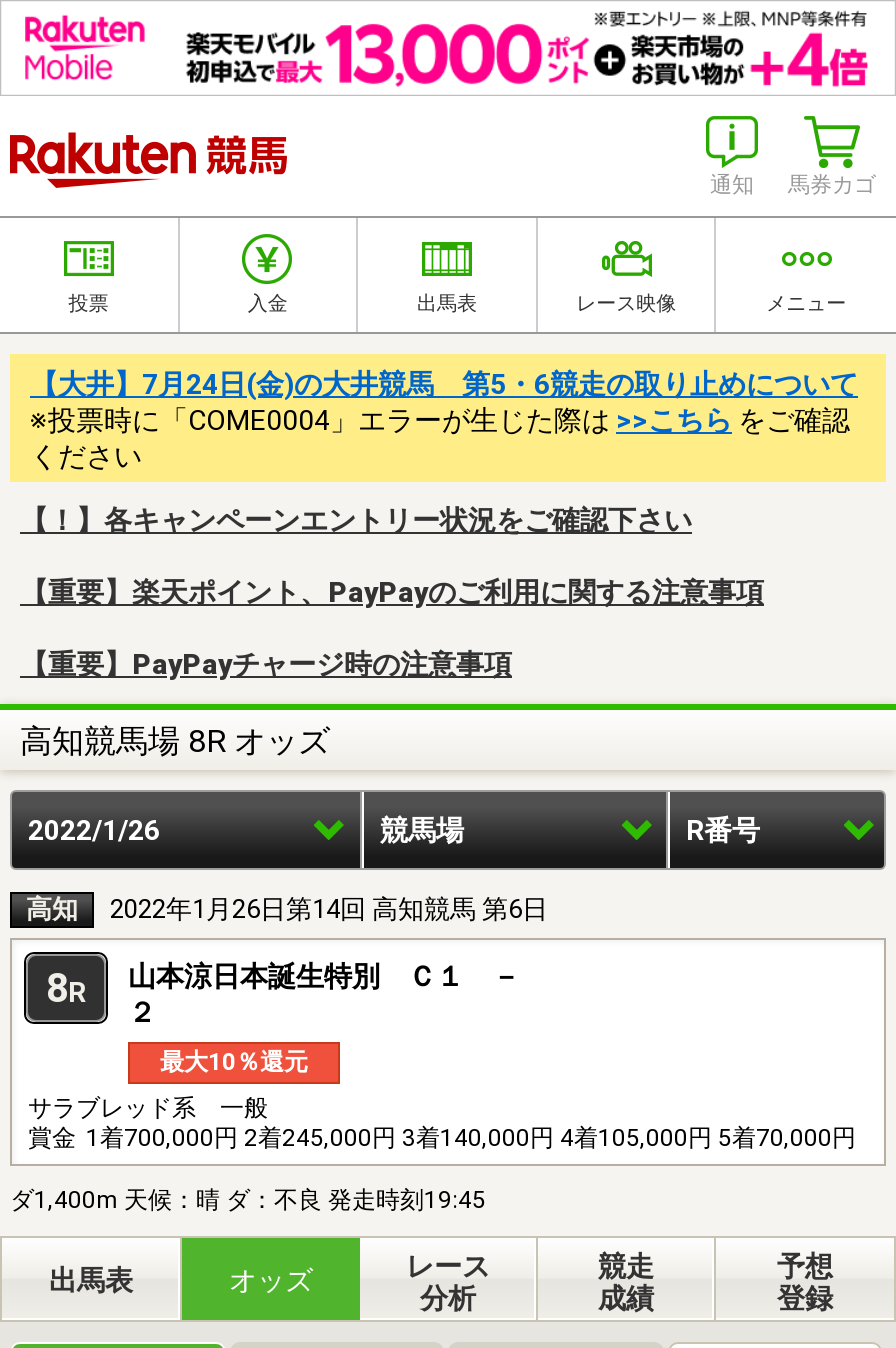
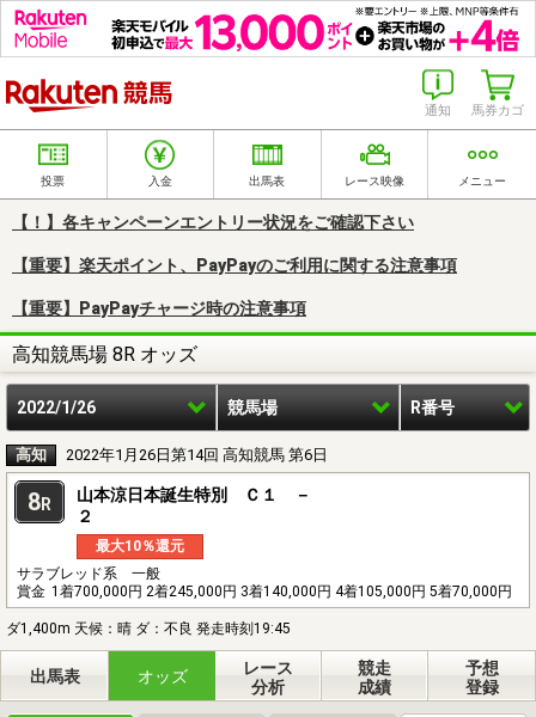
[30,368,858,472] 【大井】7月24日(金)の大井競馬 第5・6競走の取り止めについて | ※投票時に「COME0004」エラーが生じた際は>>こちらをご確認 | ください -> none

